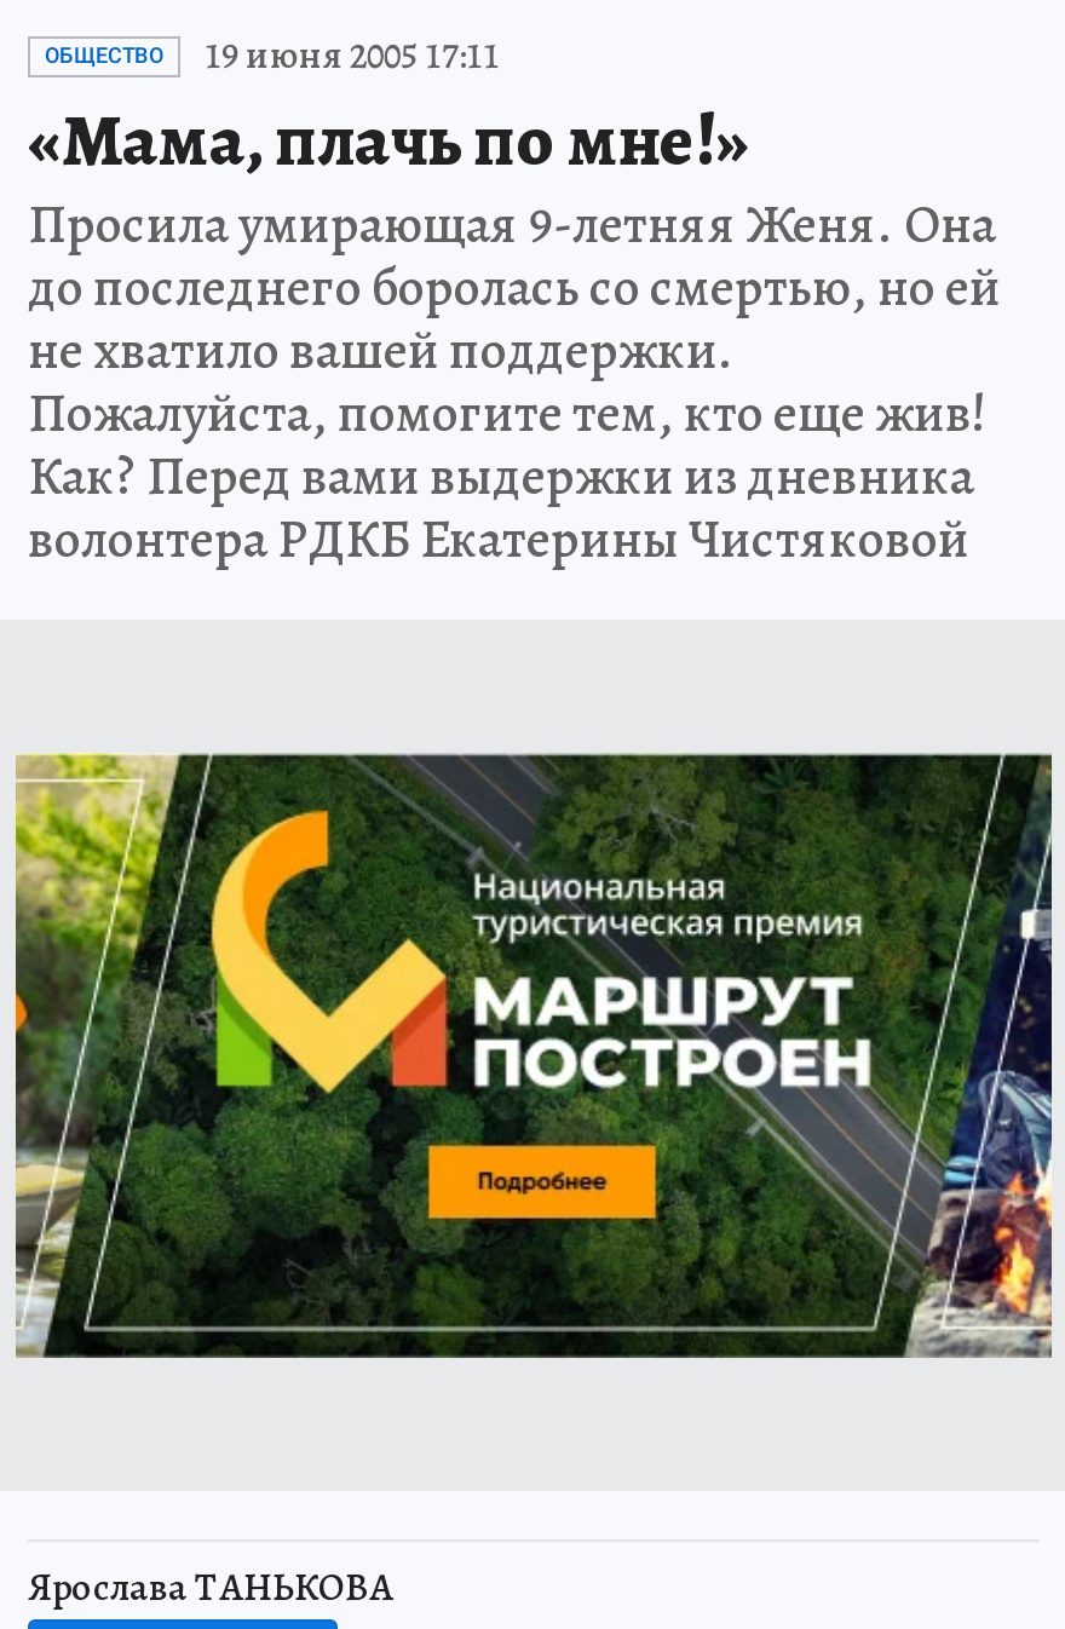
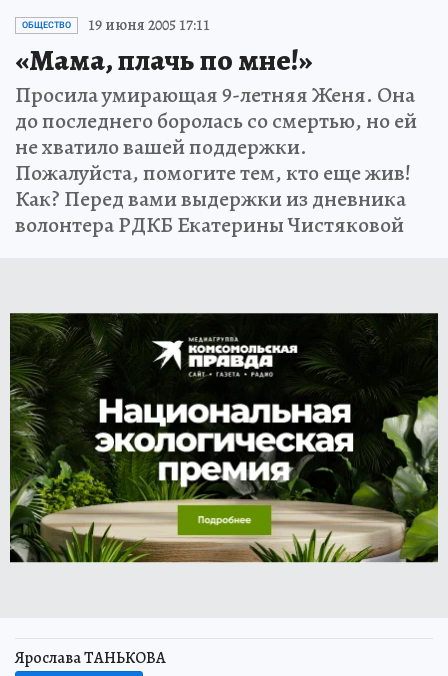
[13,753,1054,1360] [image] -> [9,312,439,563] [image]

